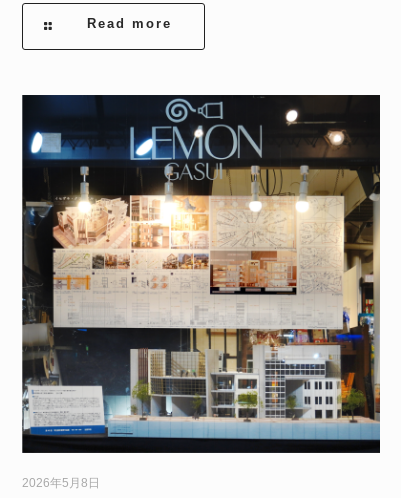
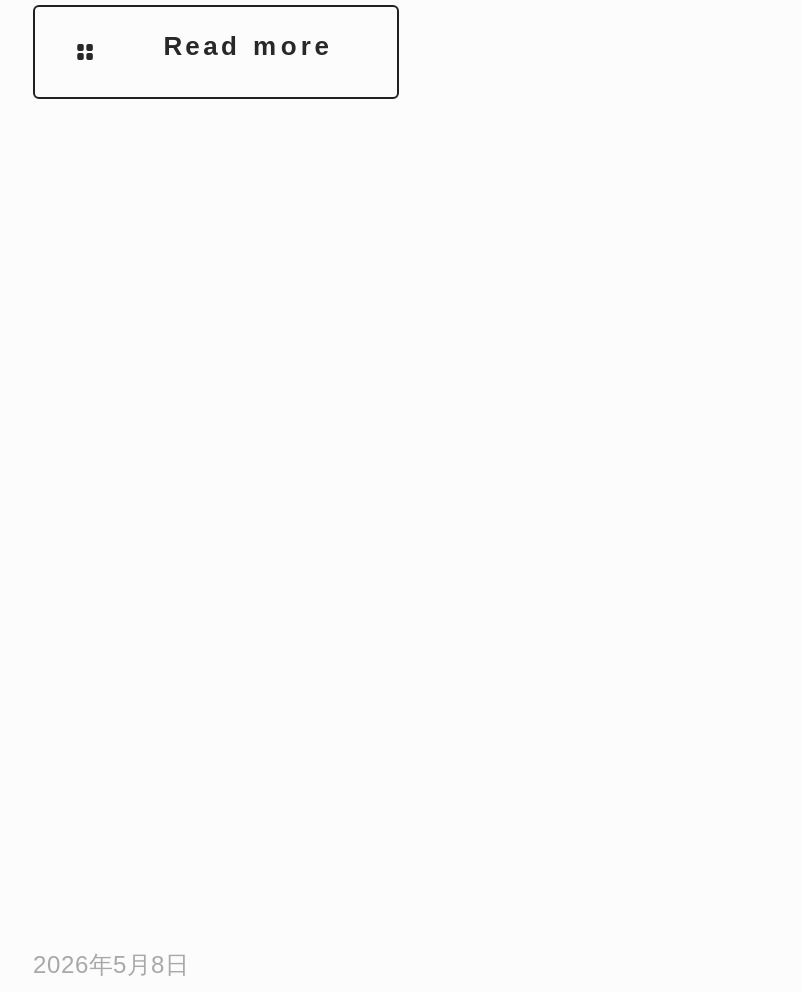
[21,94,381,454] [image] -> none

